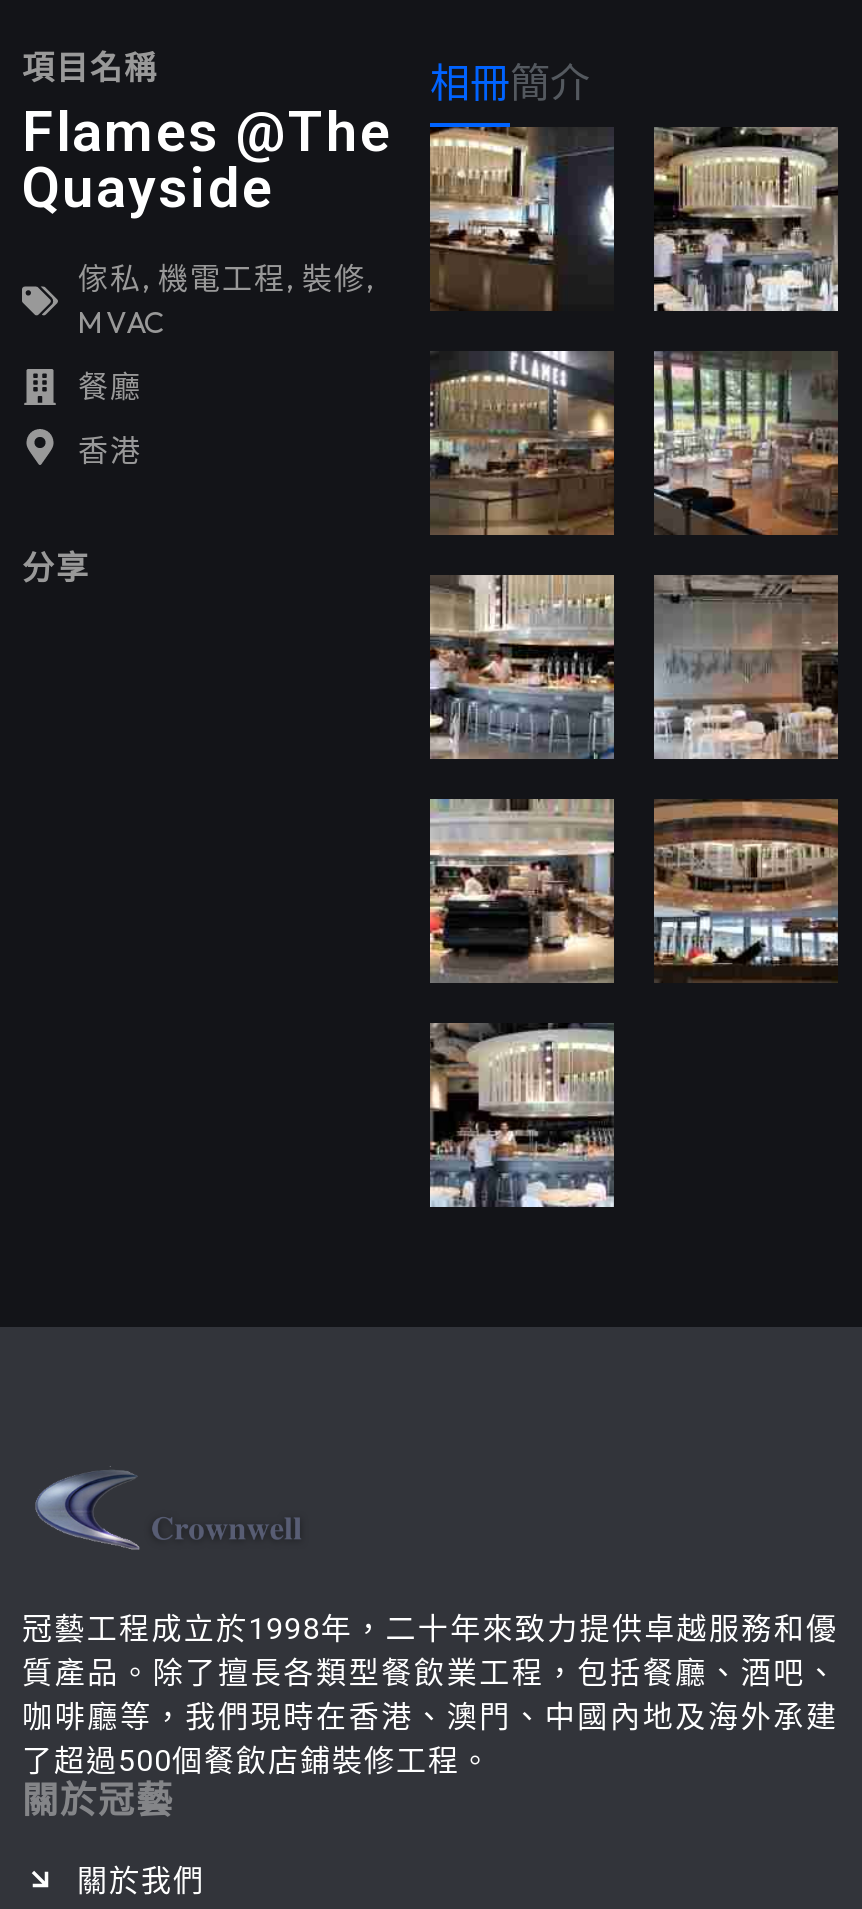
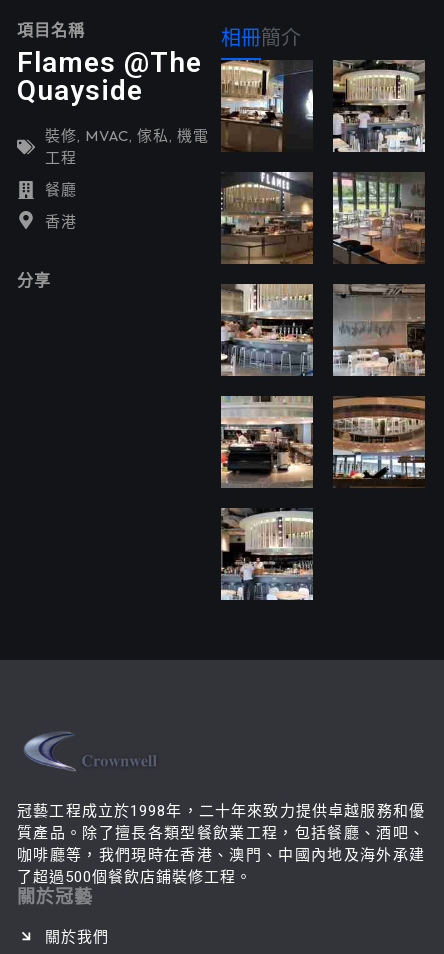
[78,259,374,341] 傢私,機電工程,裝修, | MVAC -> [45,126,209,167] 裝修, MVAC,傢私,機電 | 工程

